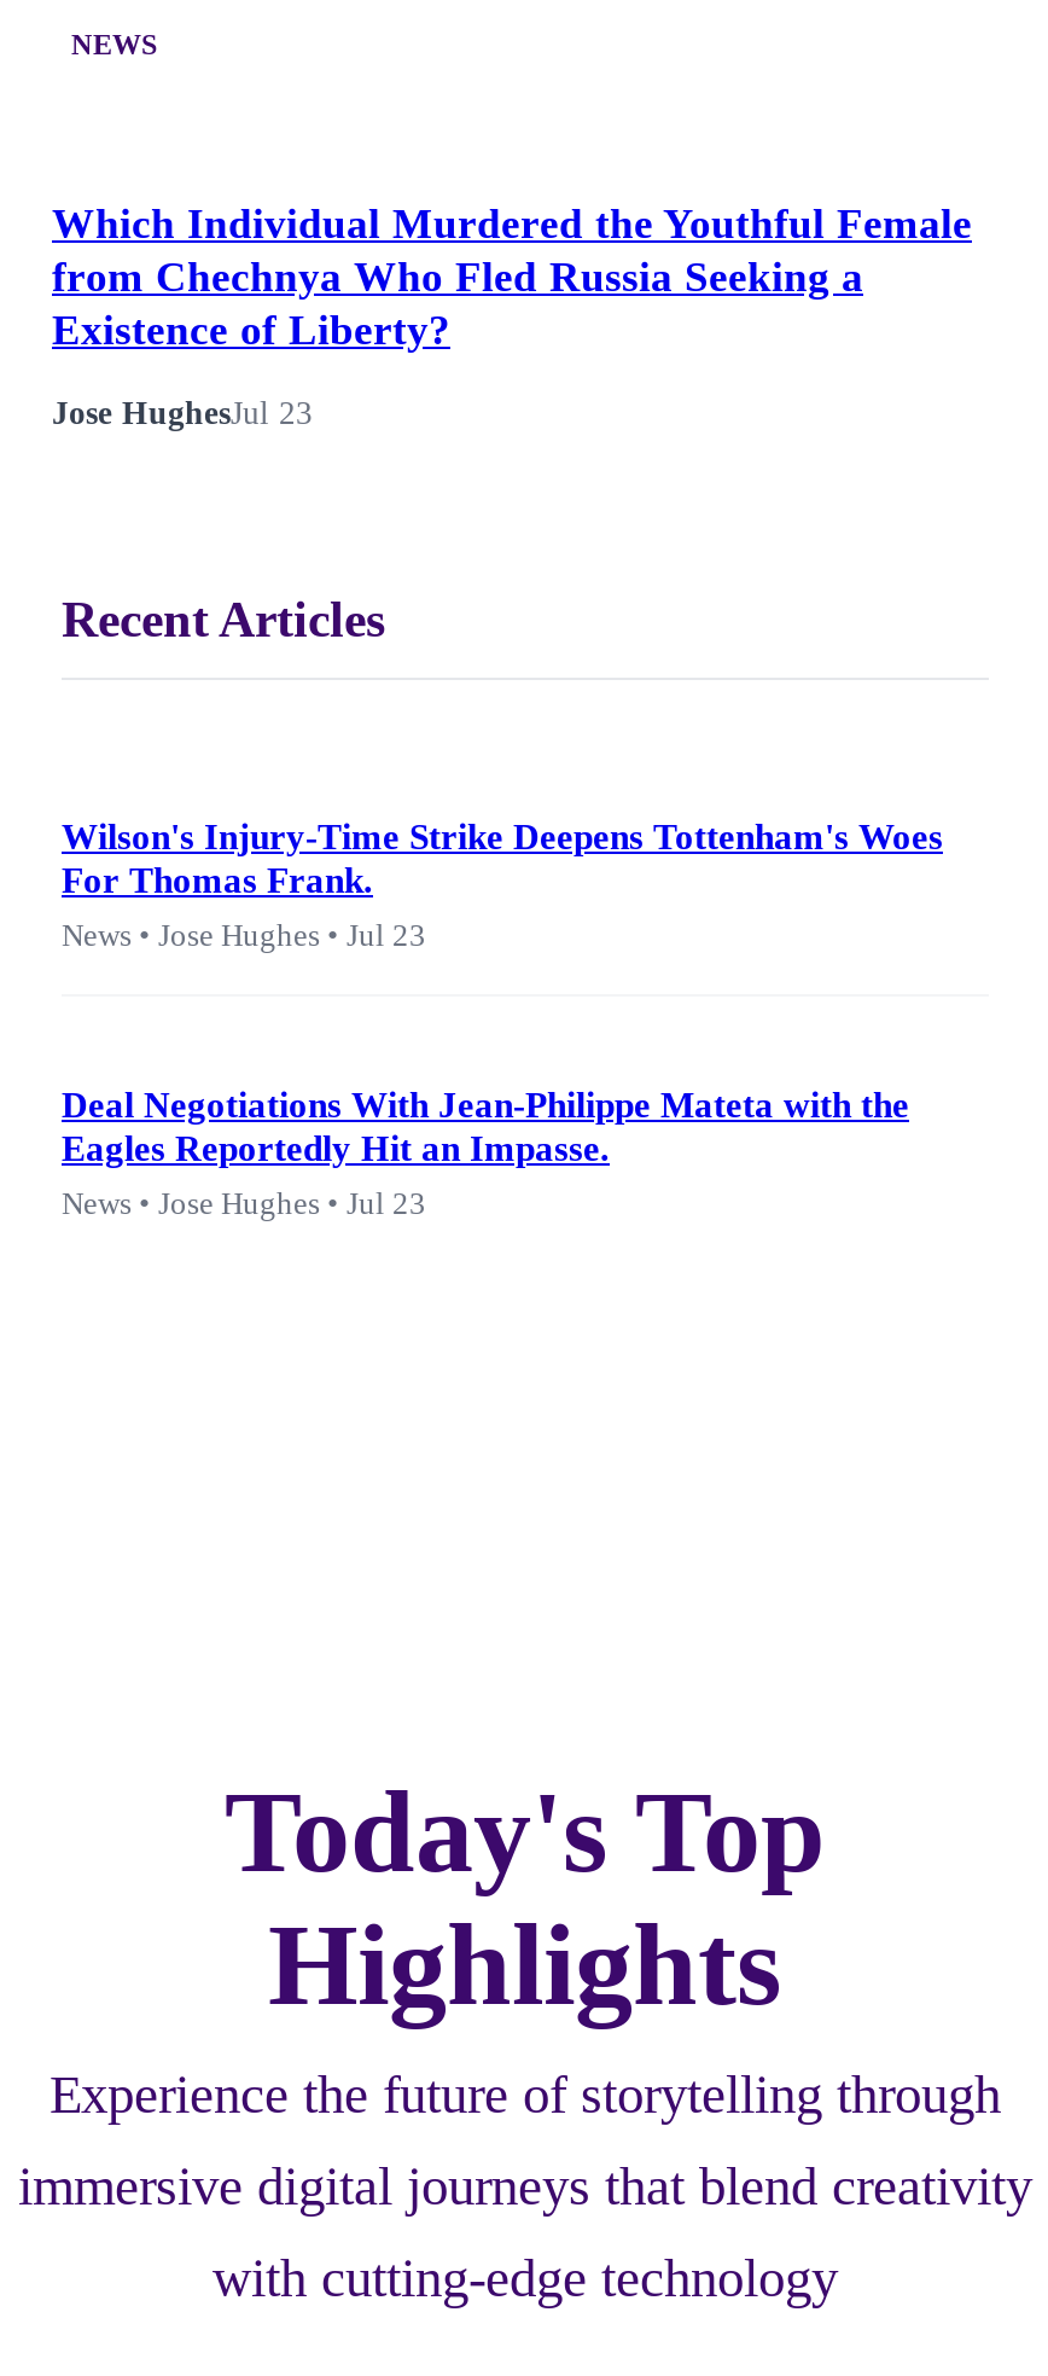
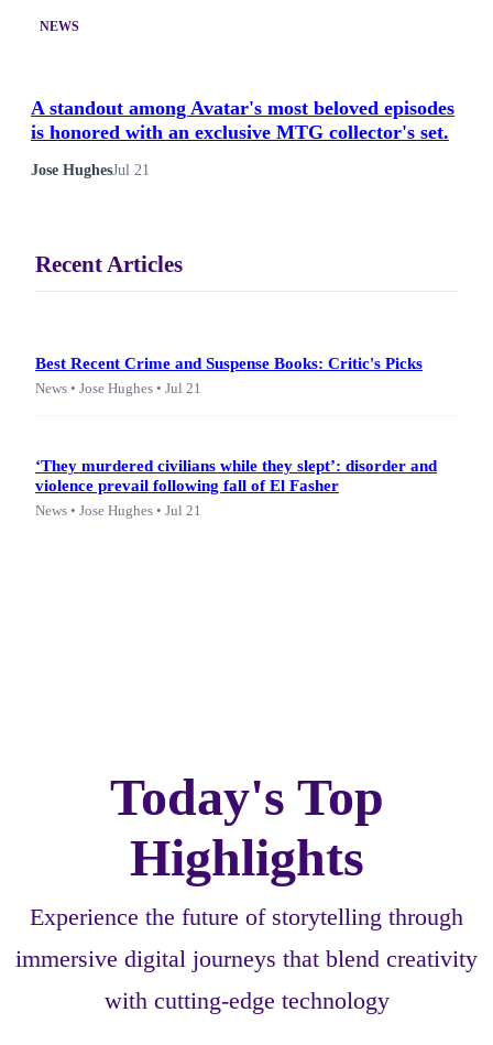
[52,199,972,353] Which Individual Murdered the Youthful Female | from Chechnya Who Fled Russia Seeking a | Existence of Liberty? -> [31,97,454,143] A standout among Avatar's most beloved episodes | is honored with an exclusive MTG collector's set.
[52,395,313,431] Jose HughesJul 23 -> [31,162,150,178] Jose HughesJul 21
[62,815,943,899] Wilson's Injury-Time Strike Deepens Tottenham's Woes | For Thomas Frank. -> [35,353,423,372] Best Recent Crime and Suspense Books: Critic's Picks
[62,919,426,953] News • Jose Hughes • Jul 23 -> [35,381,201,396] News • Jose Hughes • Jul 21
[62,1084,909,1168] Deal Negotiations With Jean-Philippe Mateta with the | Eagles Reportedly Hit an Impasse. -> [35,456,437,494] ‘They murdered civilians while they slept’: disorder and | violence prevail following fall of El Fasher
[62,1187,426,1221] News • Jose Hughes • Jul 23 -> [35,503,201,519] News • Jose Hughes • Jul 21

